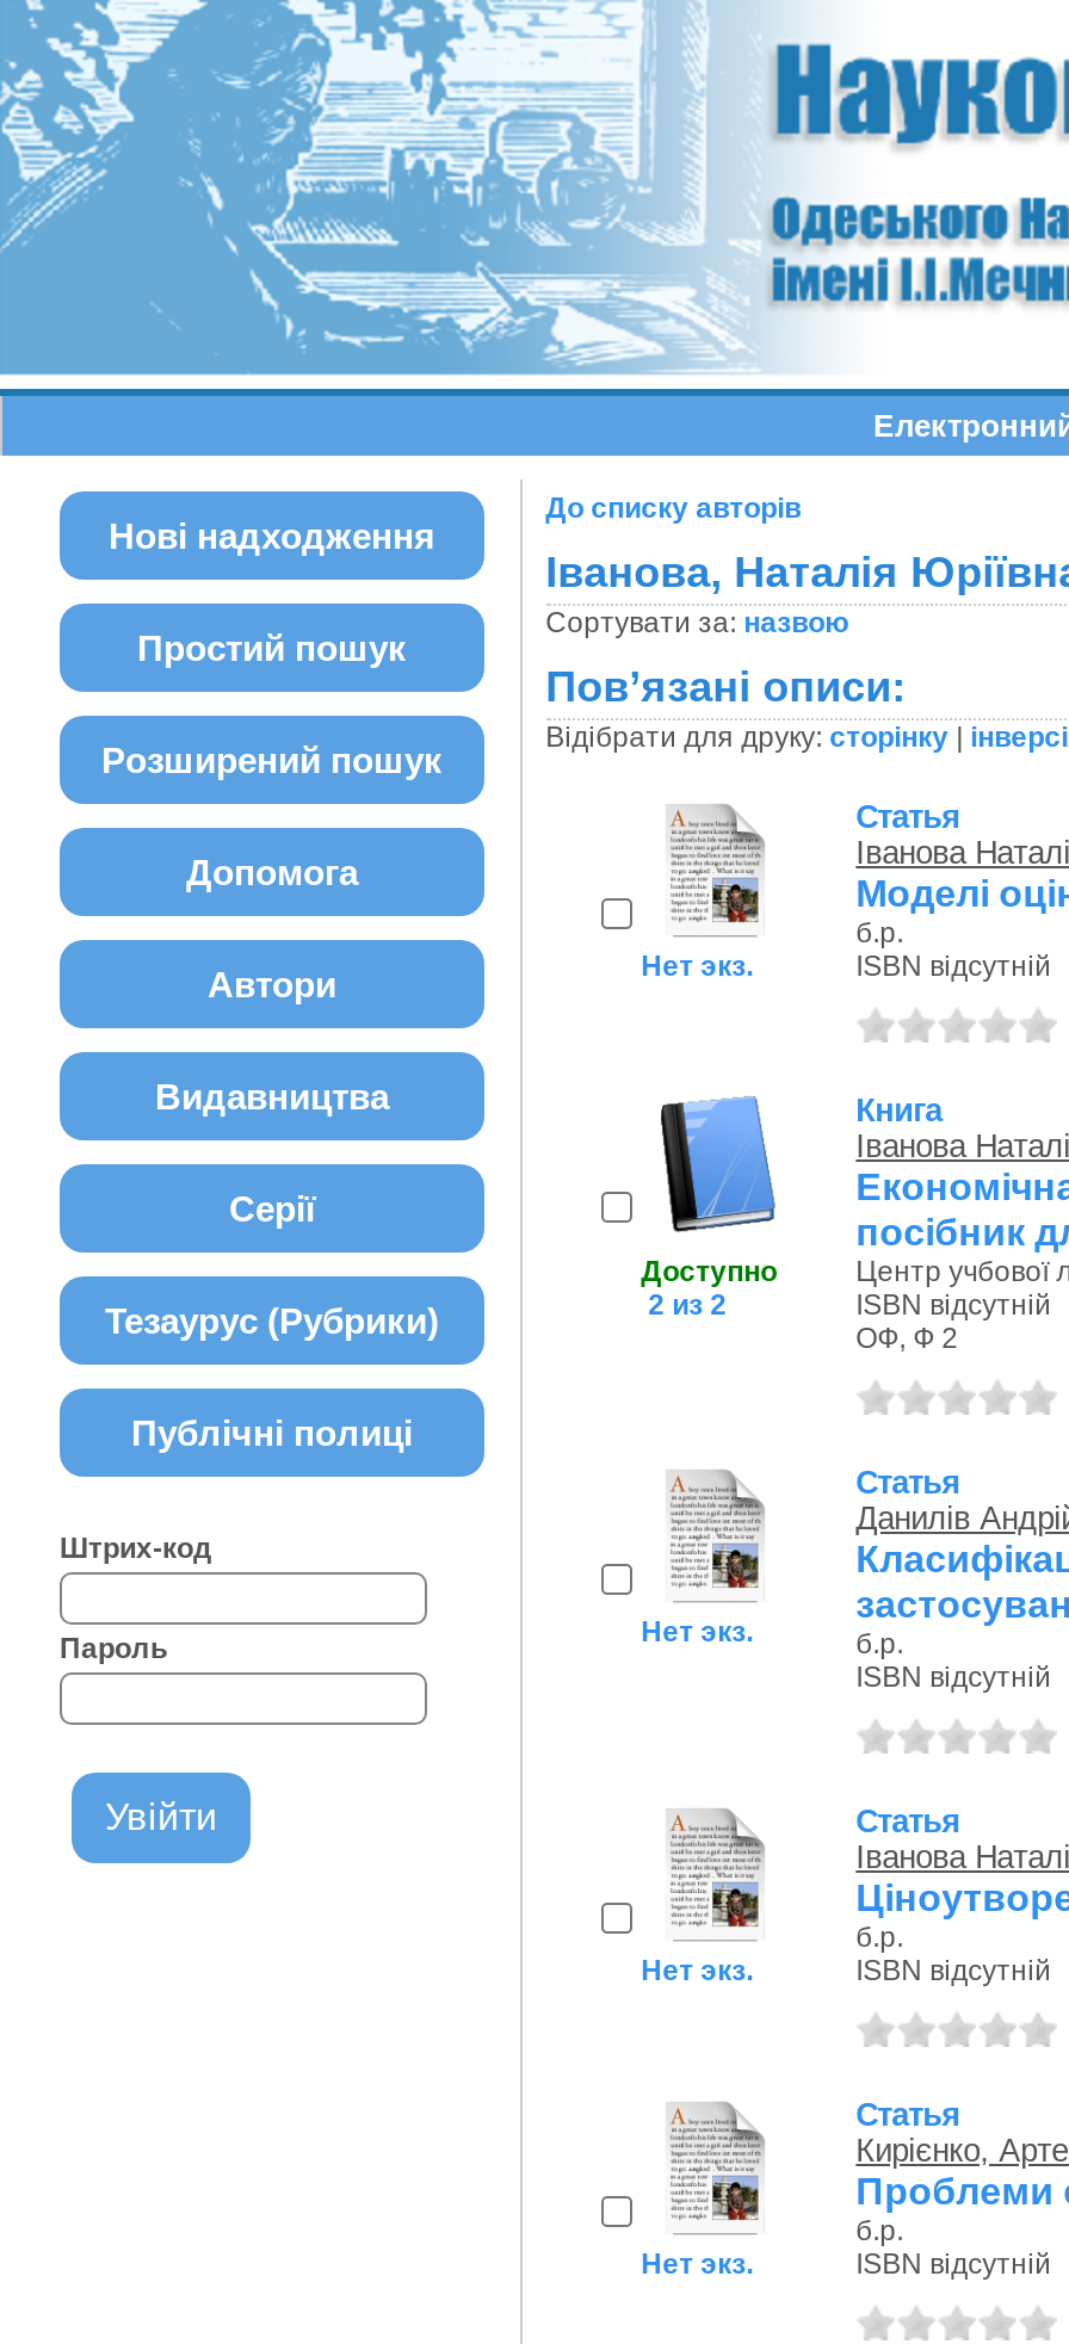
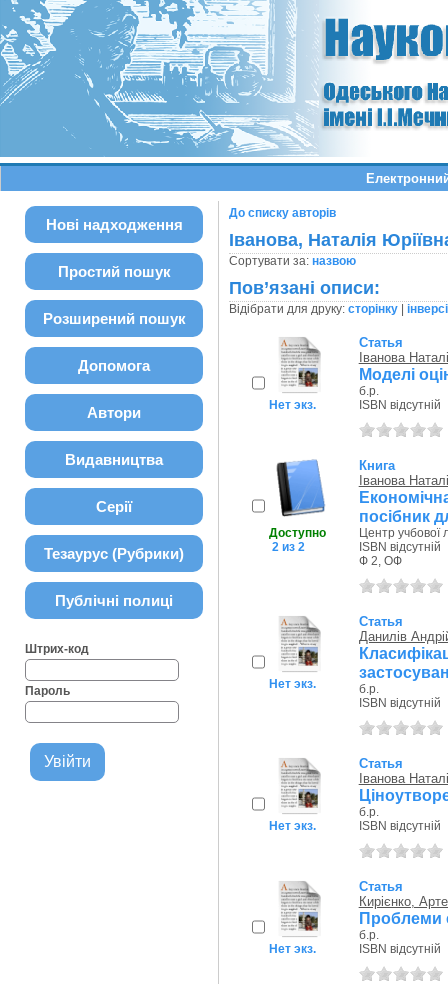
[856,1322,959,1355] ОФ, Ф 2 -> [359,554,402,568] Ф 2, ОФ

